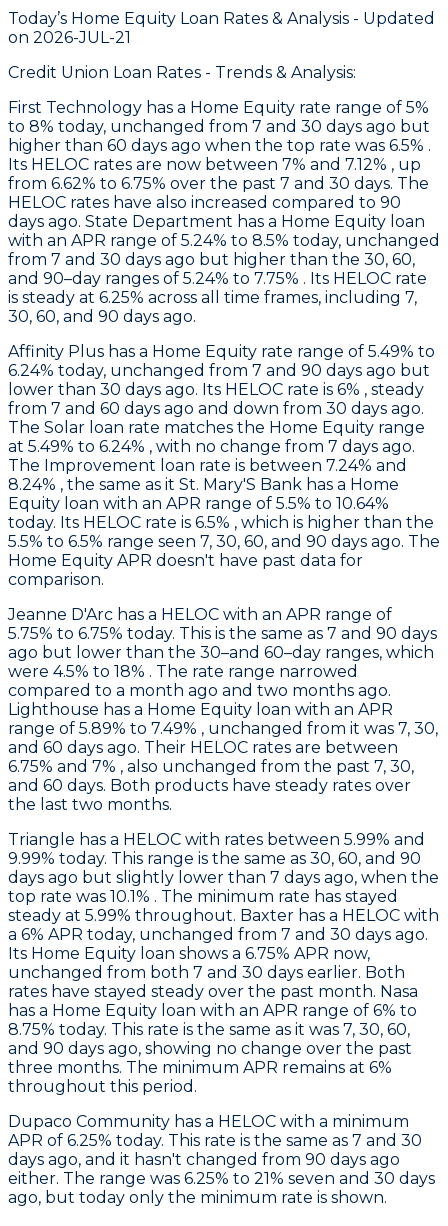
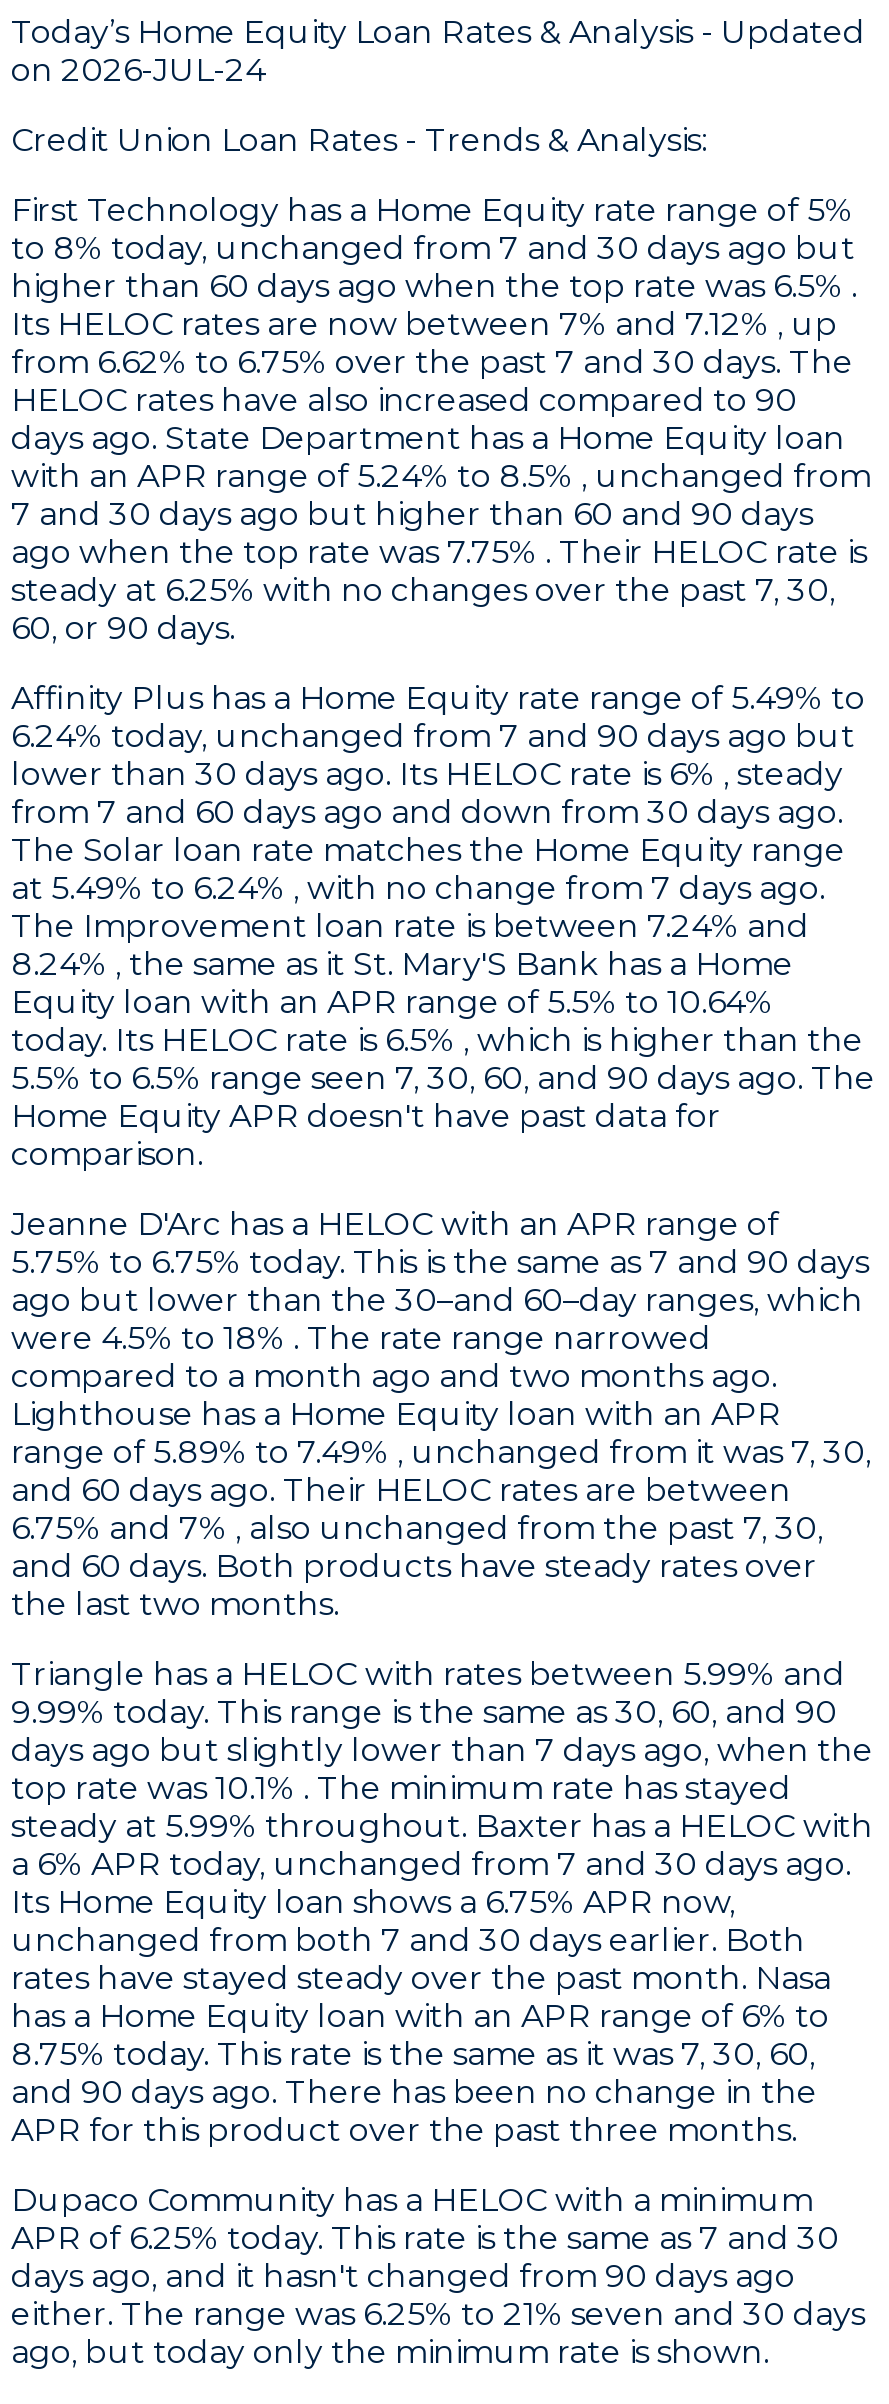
[8,28,131,47] on 2026-JUL-21 -> [11,50,265,88] on 2026-JUL-24
[8,231,440,326] with an APR range of 5.24% to 8.5% today, unchanged | from 7 and 30 days ago but higher than the 30, 60, | and 90–day ranges of 5.24% to 7.75% . Its HELOC rate | is steady at 6.25% across all time frames, including 7, | 30, 60, and 90 days ago. -> [11,456,871,646] with an APR range of 5.24% to 8.5% , unchanged from | 7 and 30 days ago but higher than 60 and 90 days | ago when the top rate was 7.75% . Their HELOC rate is | steady at 6.25% with no changes over the past 7, 30, | 60, or 90 days.
[8,1039,412,1096] and 90 days ago, showing no change over the past | three months. The minimum APR remains at 6% | throughout this period. -> [11,2072,817,2148] and 90 days ago. There has been no change in the | APR for this product over the past three months.

